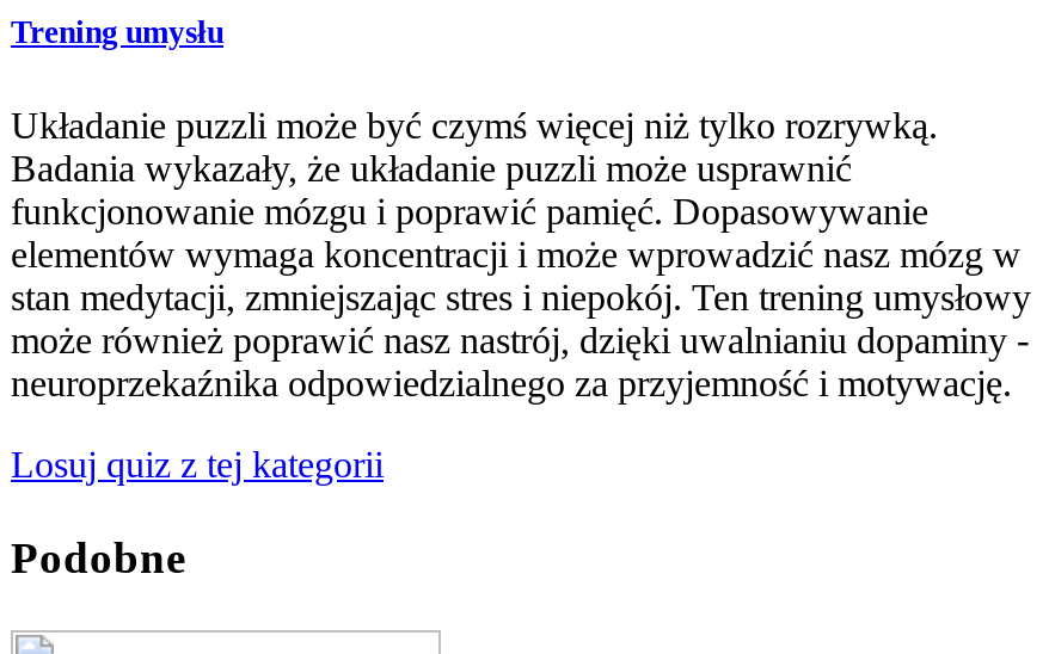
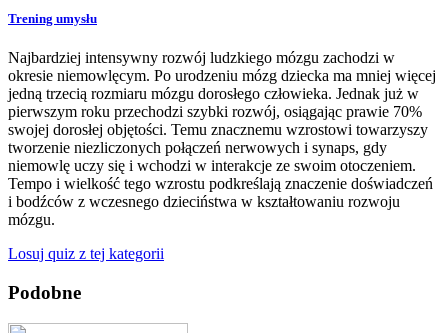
[11,105,1031,404] Układanie puzzli może być czymś więcej niż tylko rozrywką. | Badania wykazały, że układanie puzzli może usprawnić | funkcjonowanie mózgu i poprawić pamięć. Dopasowywanie | elementów wymaga koncentracji i może wprowadzić nasz mózg w | stan medytacji, zmniejszając stres i niepokój. Ten trening umysłowy | może również poprawić nasz nastrój, dzięki uwalnianiu dopaminy - | neuroprzekaźnika odpowiedzialnego za przyjemność i motywację. -> [8,49,436,228] Najbardziej intensywny rozwój ludzkiego mózgu zachodzi w | okresie niemowlęcym. Po urodzeniu mózg dziecka ma mniej więcej | jedną trzecią rozmiaru mózgu dorosłego człowieka. Jednak już w | pierwszym roku przechodzi szybki rozwój, osiągając prawie 70% | swojej dorosłej objętości. Temu znacznemu wzrostowi towarzyszy | tworzenie niezliczonych połączeń nerwowych i synaps, gdy | niemowlę uczy się i wchodzi w interakcje ze swoim otoczeniem. | Tempo i wielkość tego wzrostu podkreślają znaczenie doświadczeń | i bodźców z wczesnego dzieciństwa w kształtowaniu rozwoju | mózgu.

